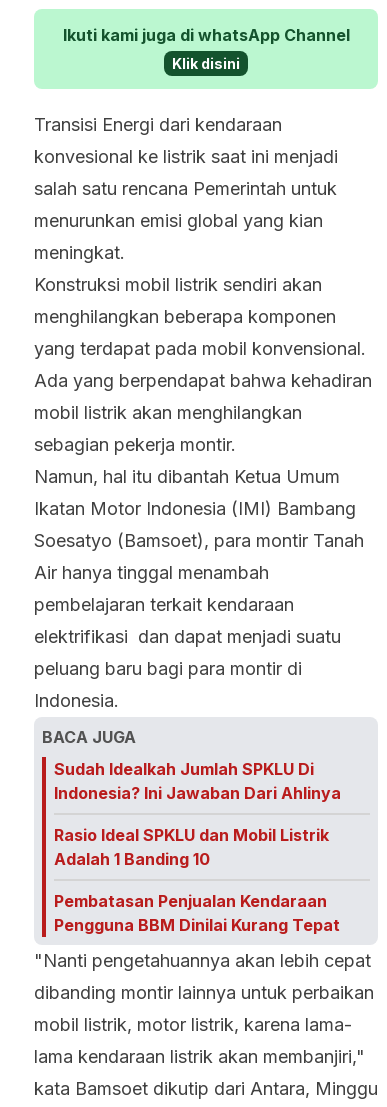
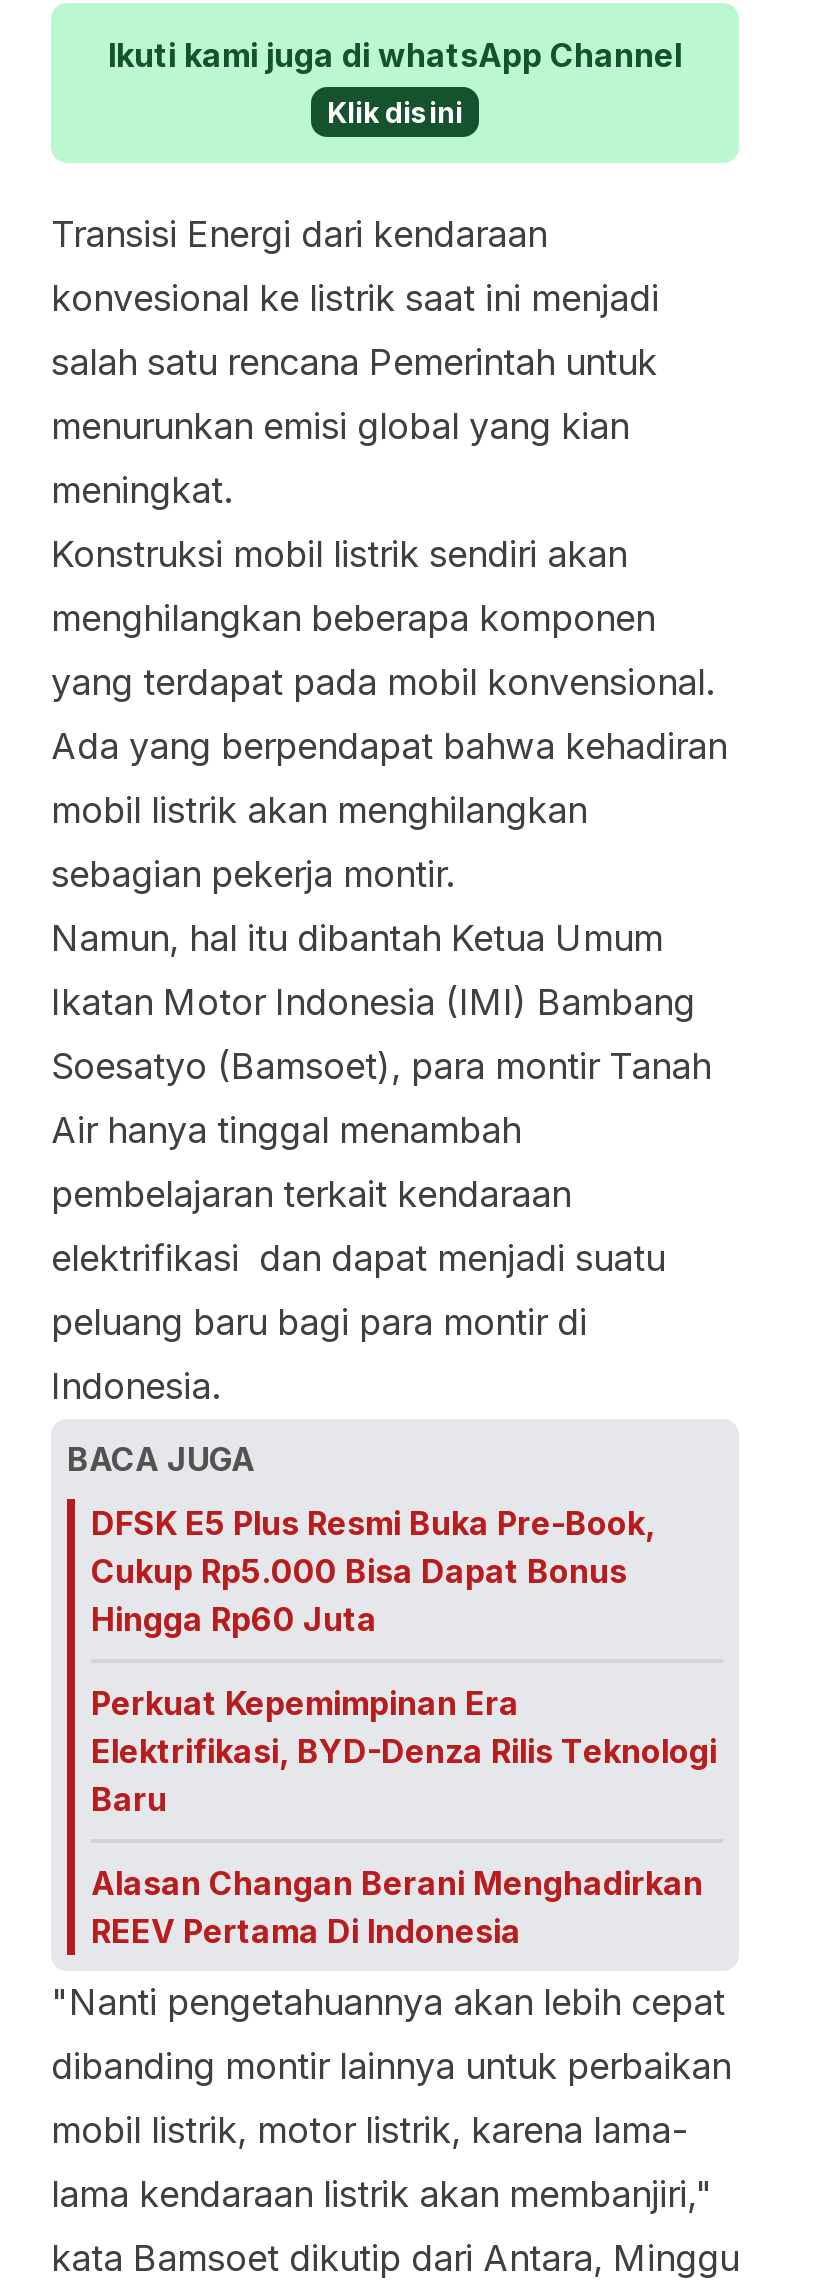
[54,759,341,803] Sudah Idealkah Jumlah SPKLU Di | Indonesia? Ini Jawaban Dari Ahlinya -> [91,1503,655,1639] DFSK E5 Plus Resmi Buka Pre-Book, | Cukup Rp5.000 Bisa Dapat Bonus | Hingga Rp60 Juta
[54,825,329,869] Rasio Ideal SPKLU dan Mobil Listrik | Adalah 1 Banding 10 -> [91,1683,717,1819] Perkuat Kepemimpinan Era | Elektrifikasi, BYD-Denza Rilis Teknologi | Baru
[54,891,340,935] Pembatasan Penjualan Kendaraan | Pengguna BBM Dinilai Kurang Tepat -> [91,1863,703,1951] Alasan Changan Berani Menghadirkan | REEV Pertama Di Indonesia

